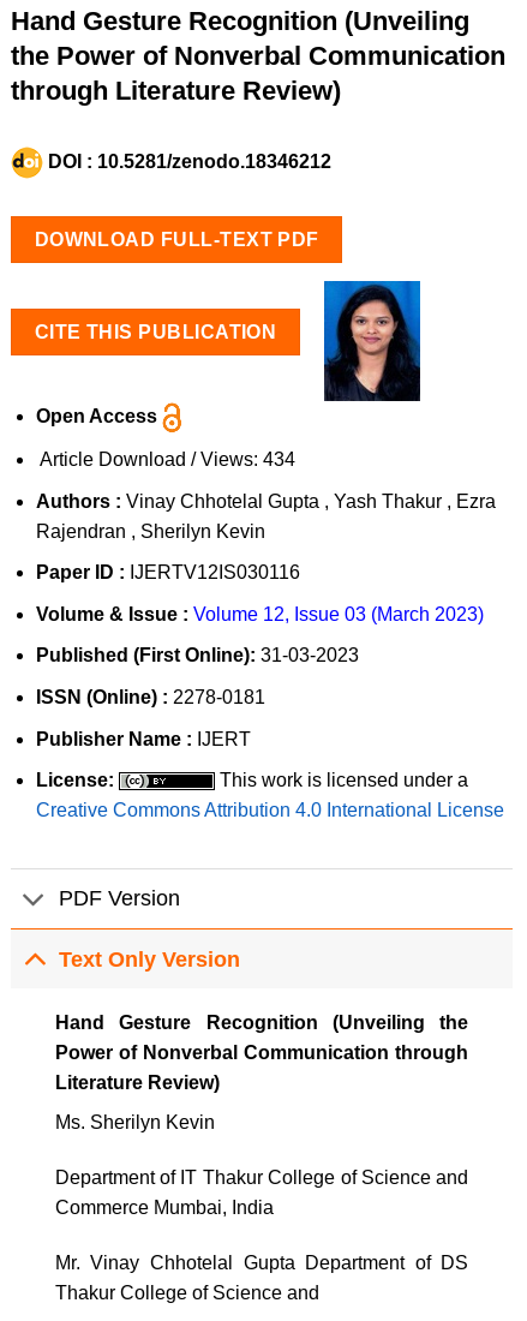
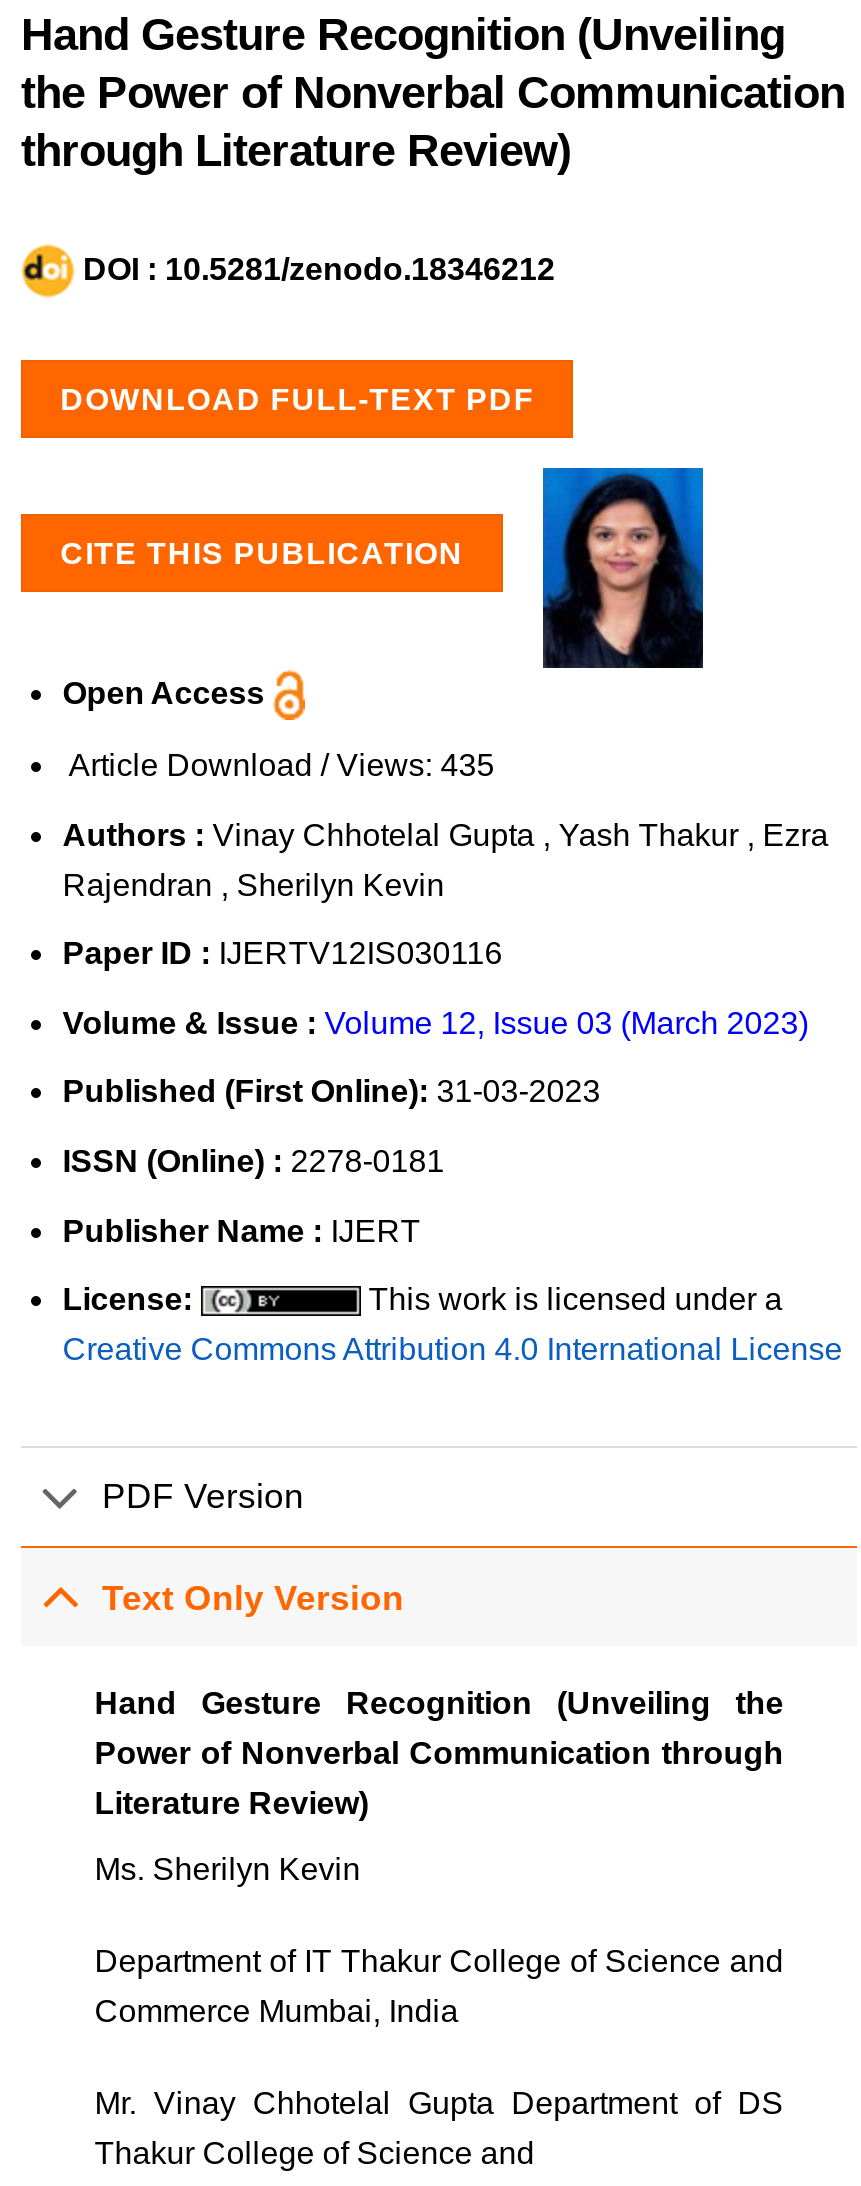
[39,449,295,470] Article Download / Views: 434 -> [69,748,495,782] Article Download / Views: 435

